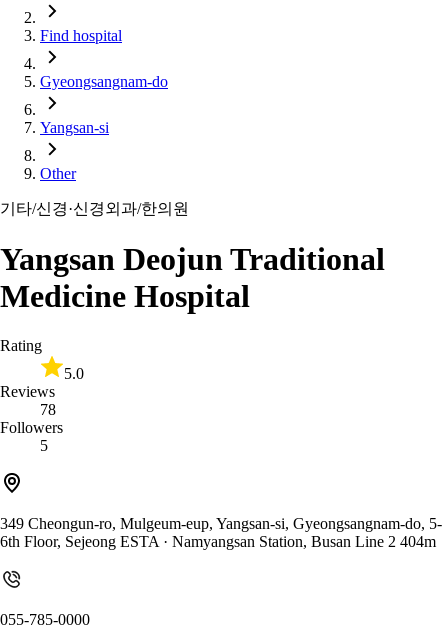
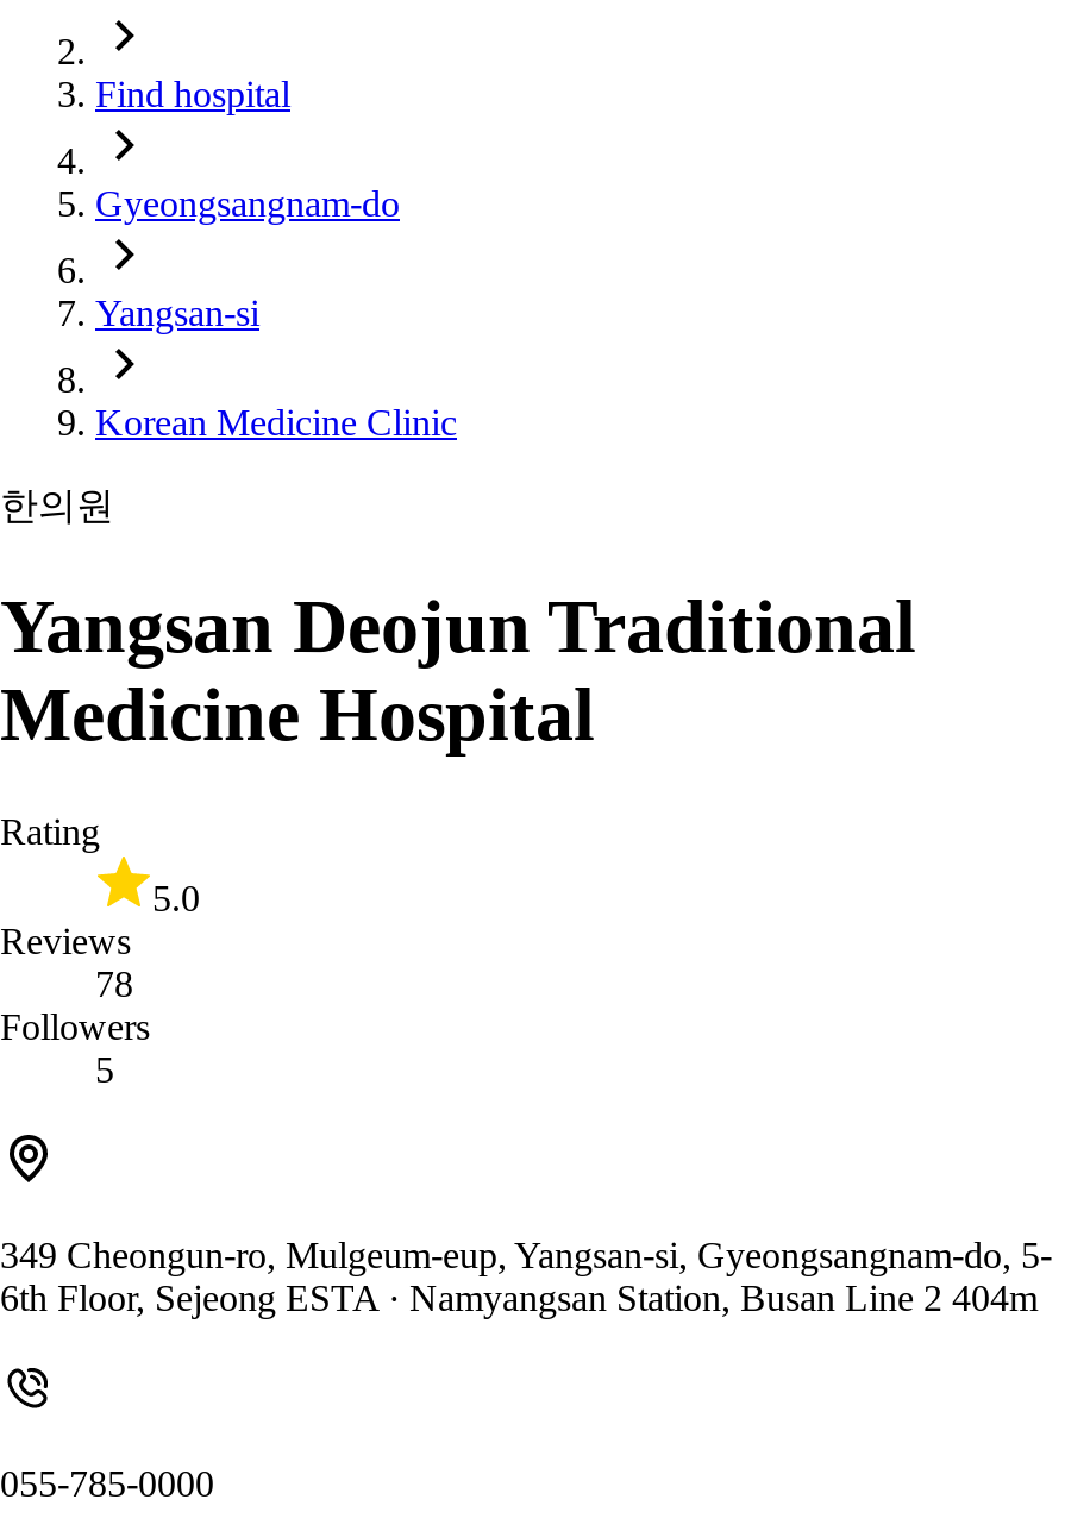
[40,165,76,182] Other -> [95,402,457,443] Korean Medicine Clinic
[0,200,189,217] 기타/신경·신경외과/한의원 -> [0,485,114,526] 한의원

